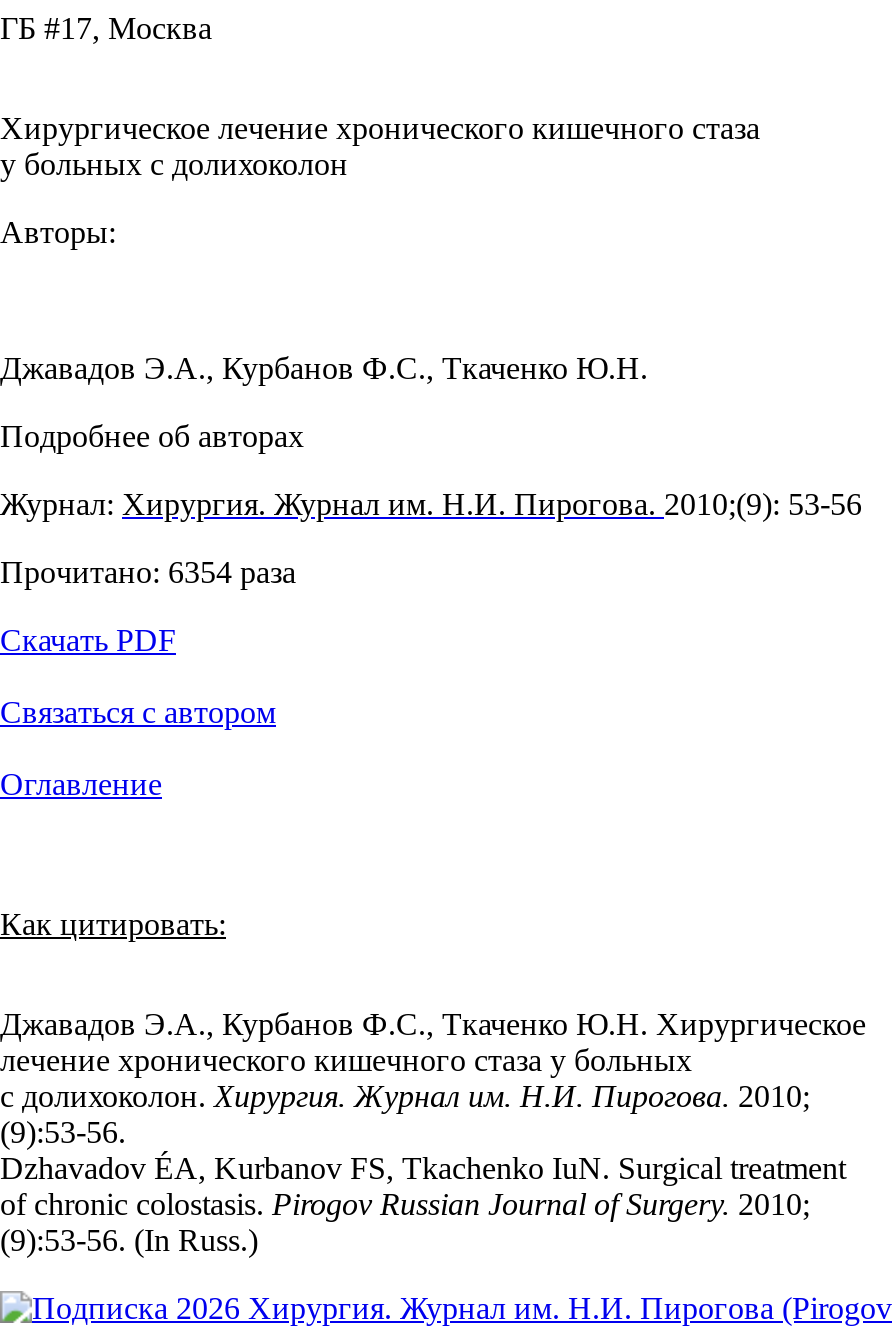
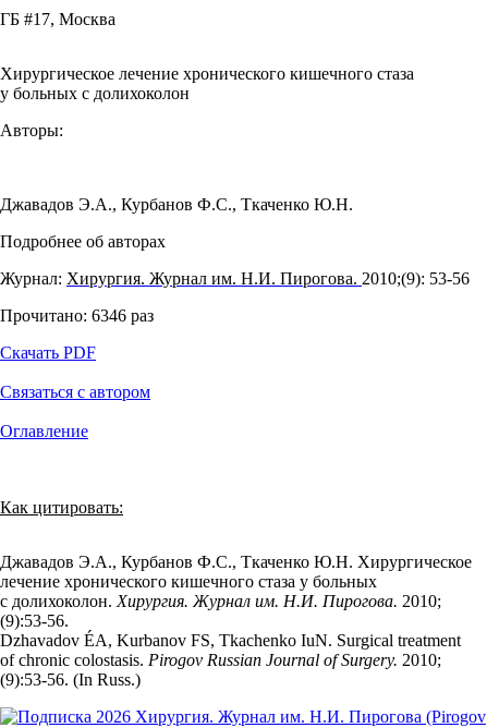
[0,555,296,589] Прочитано: 6354 раза -> [0,306,154,325] Прочитано: 6346 раз

